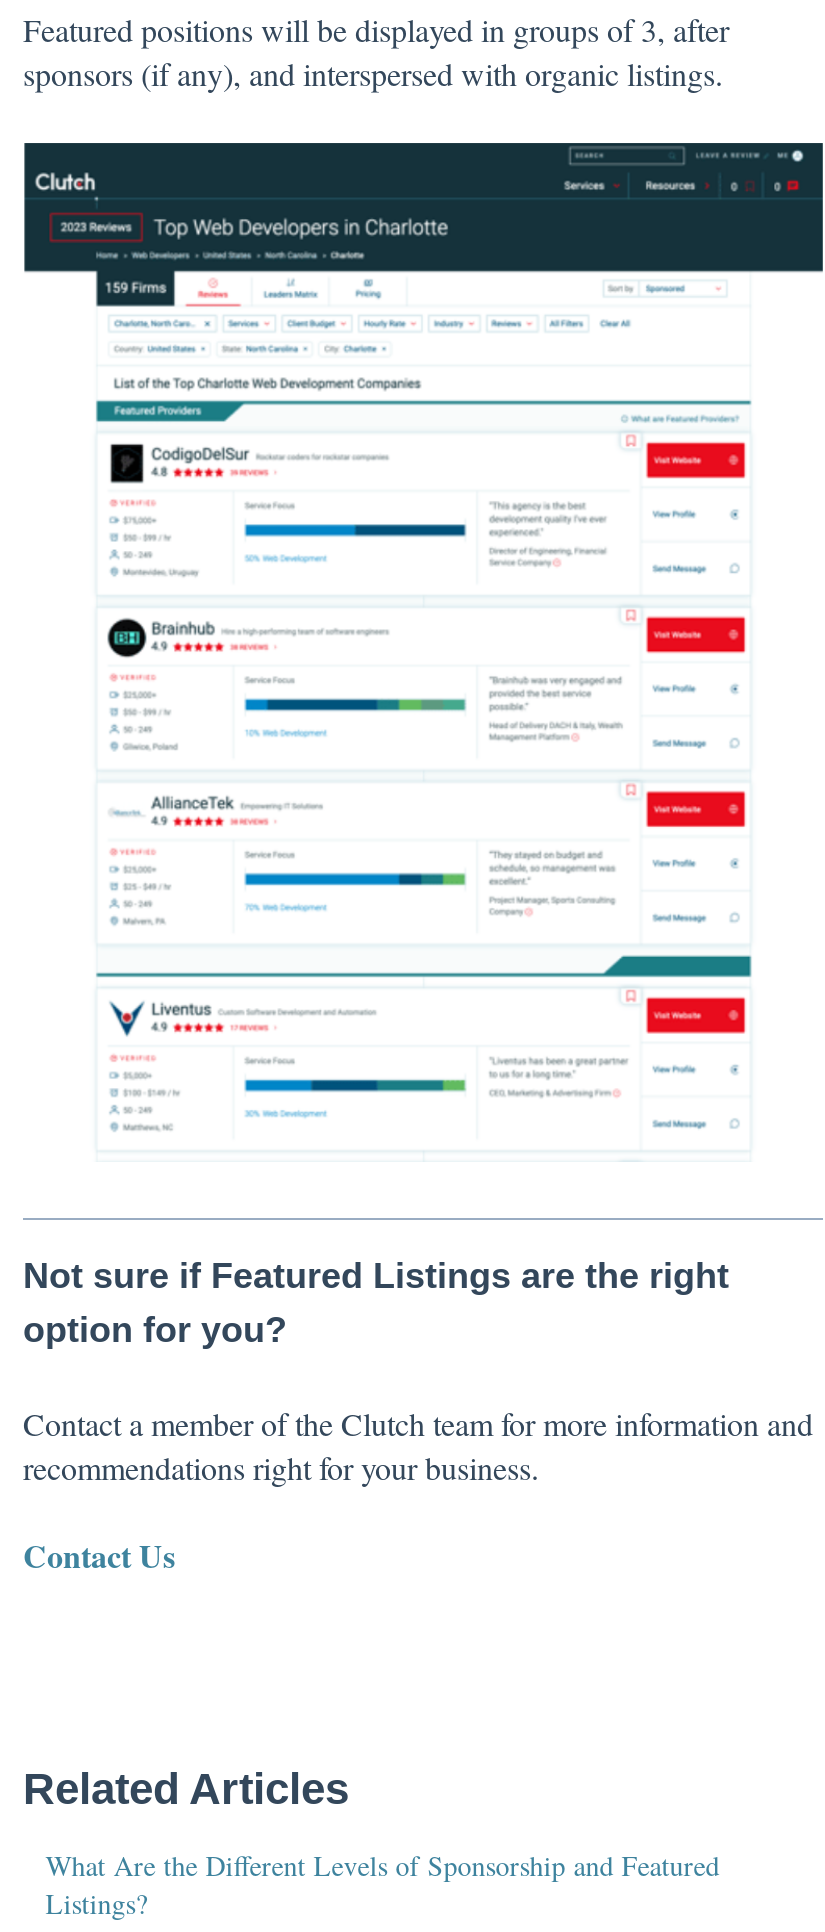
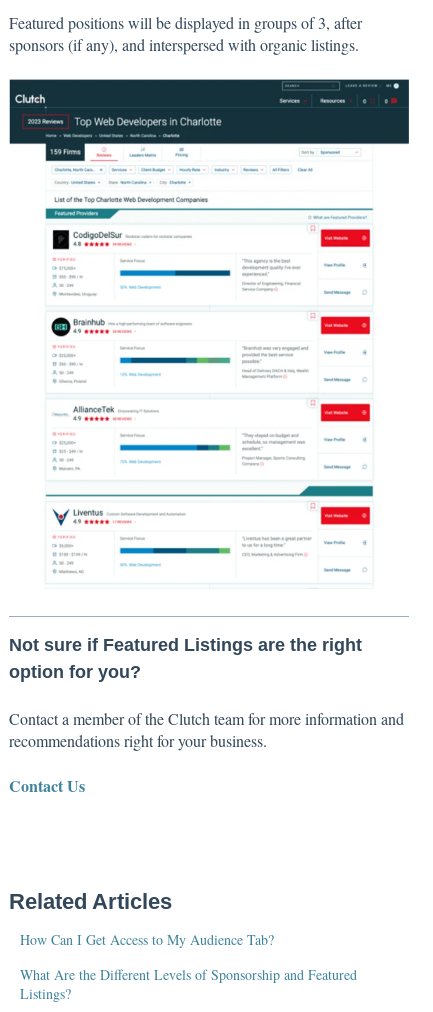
none -> [20,930,274,949] How Can I Get Access to My Audience Tab?

